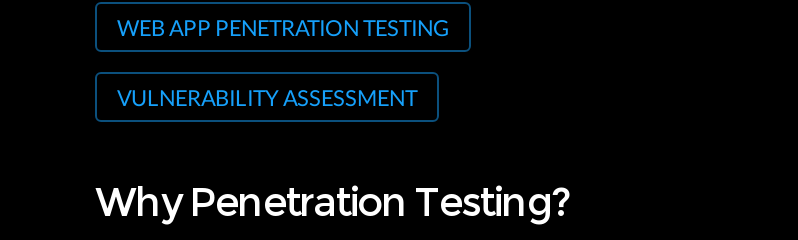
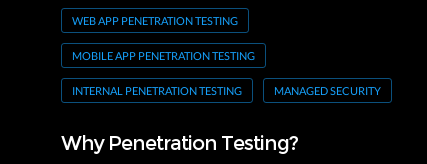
[117,84,417,110] VULNERABILITY ASSESSMENT -> [72,49,381,97] MOBILE APP PENETRATION TESTING | INTERNAL PENETRATION TESTING | MANAGED SECURITY

